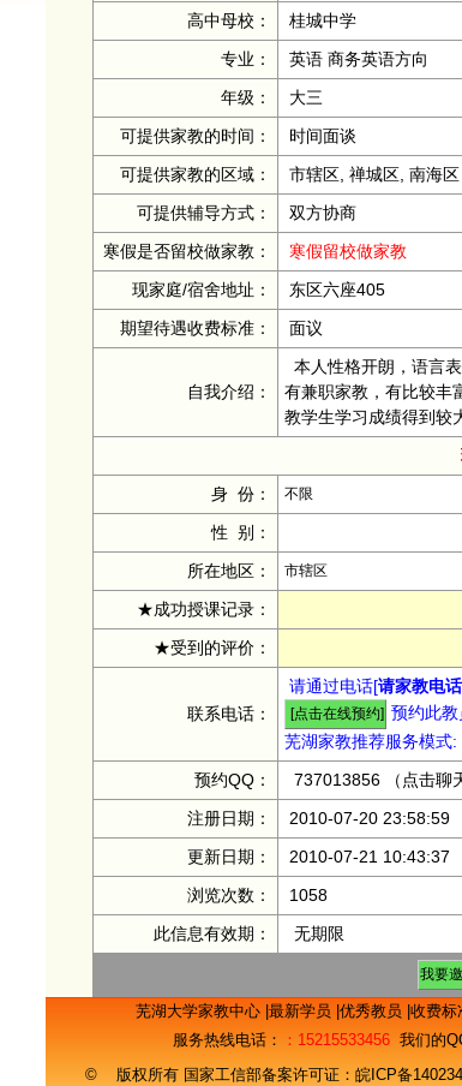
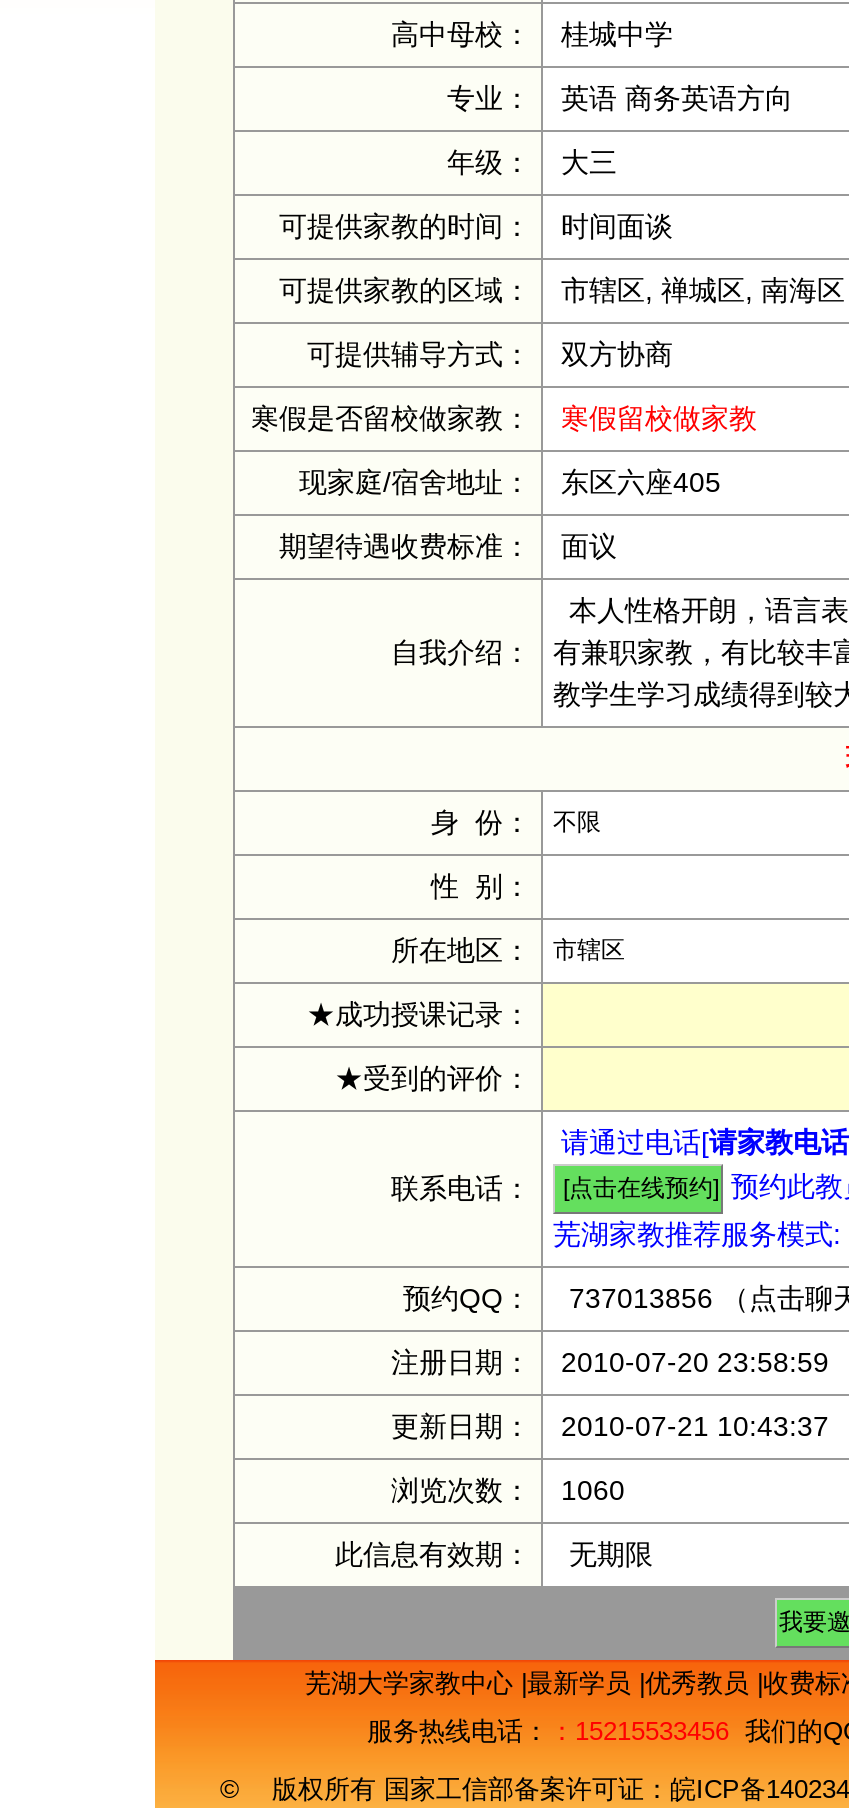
[187,885,328,905] 浏览次数： 1058 -> [391,1474,625,1506] 浏览次数： 1060

